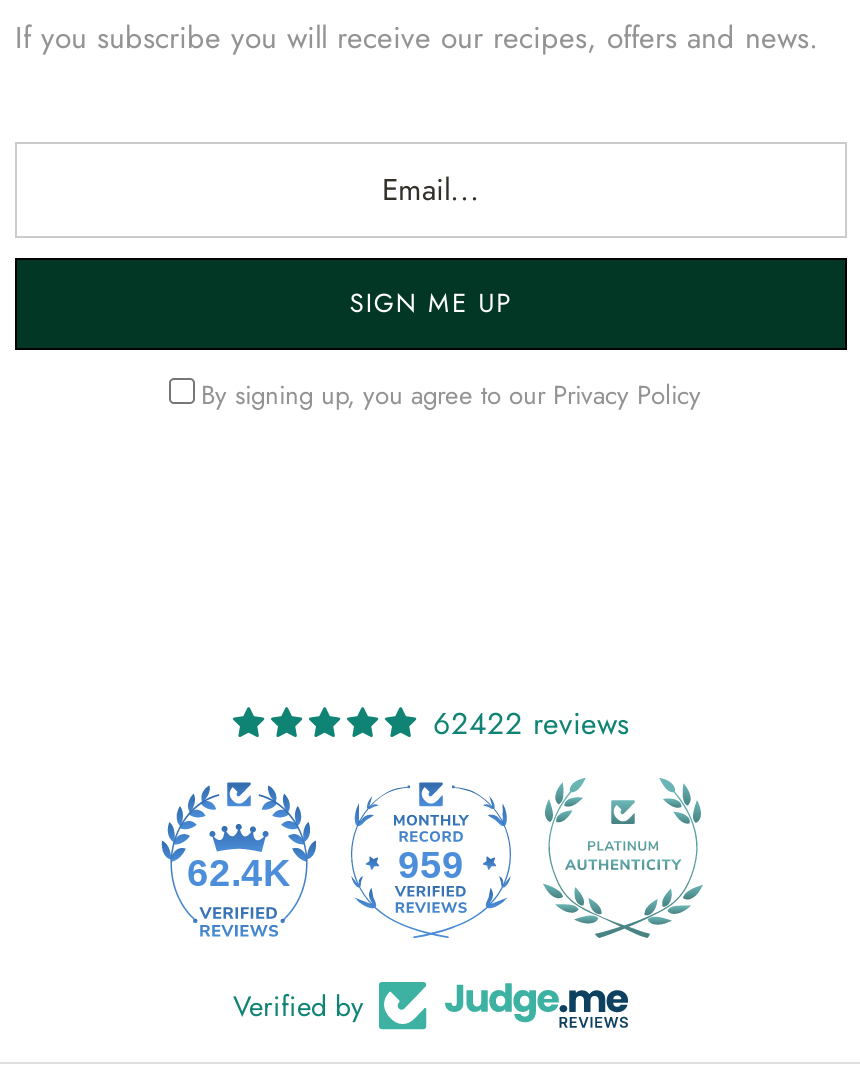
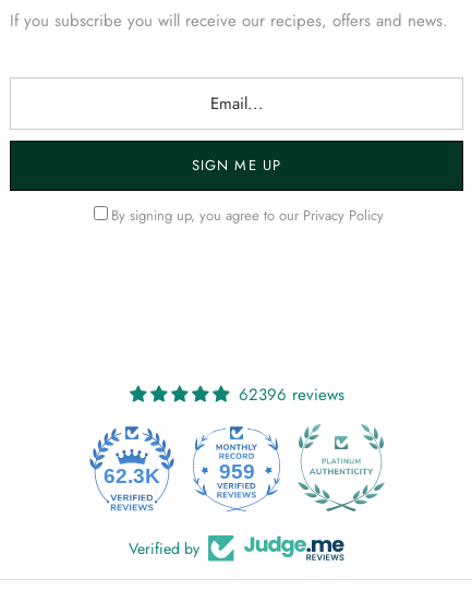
[433,702,629,746] 62422 reviews -> [238,383,344,407] 62396 reviews
[187,852,291,894] 62.4K -> [104,464,160,487] 62.3K

